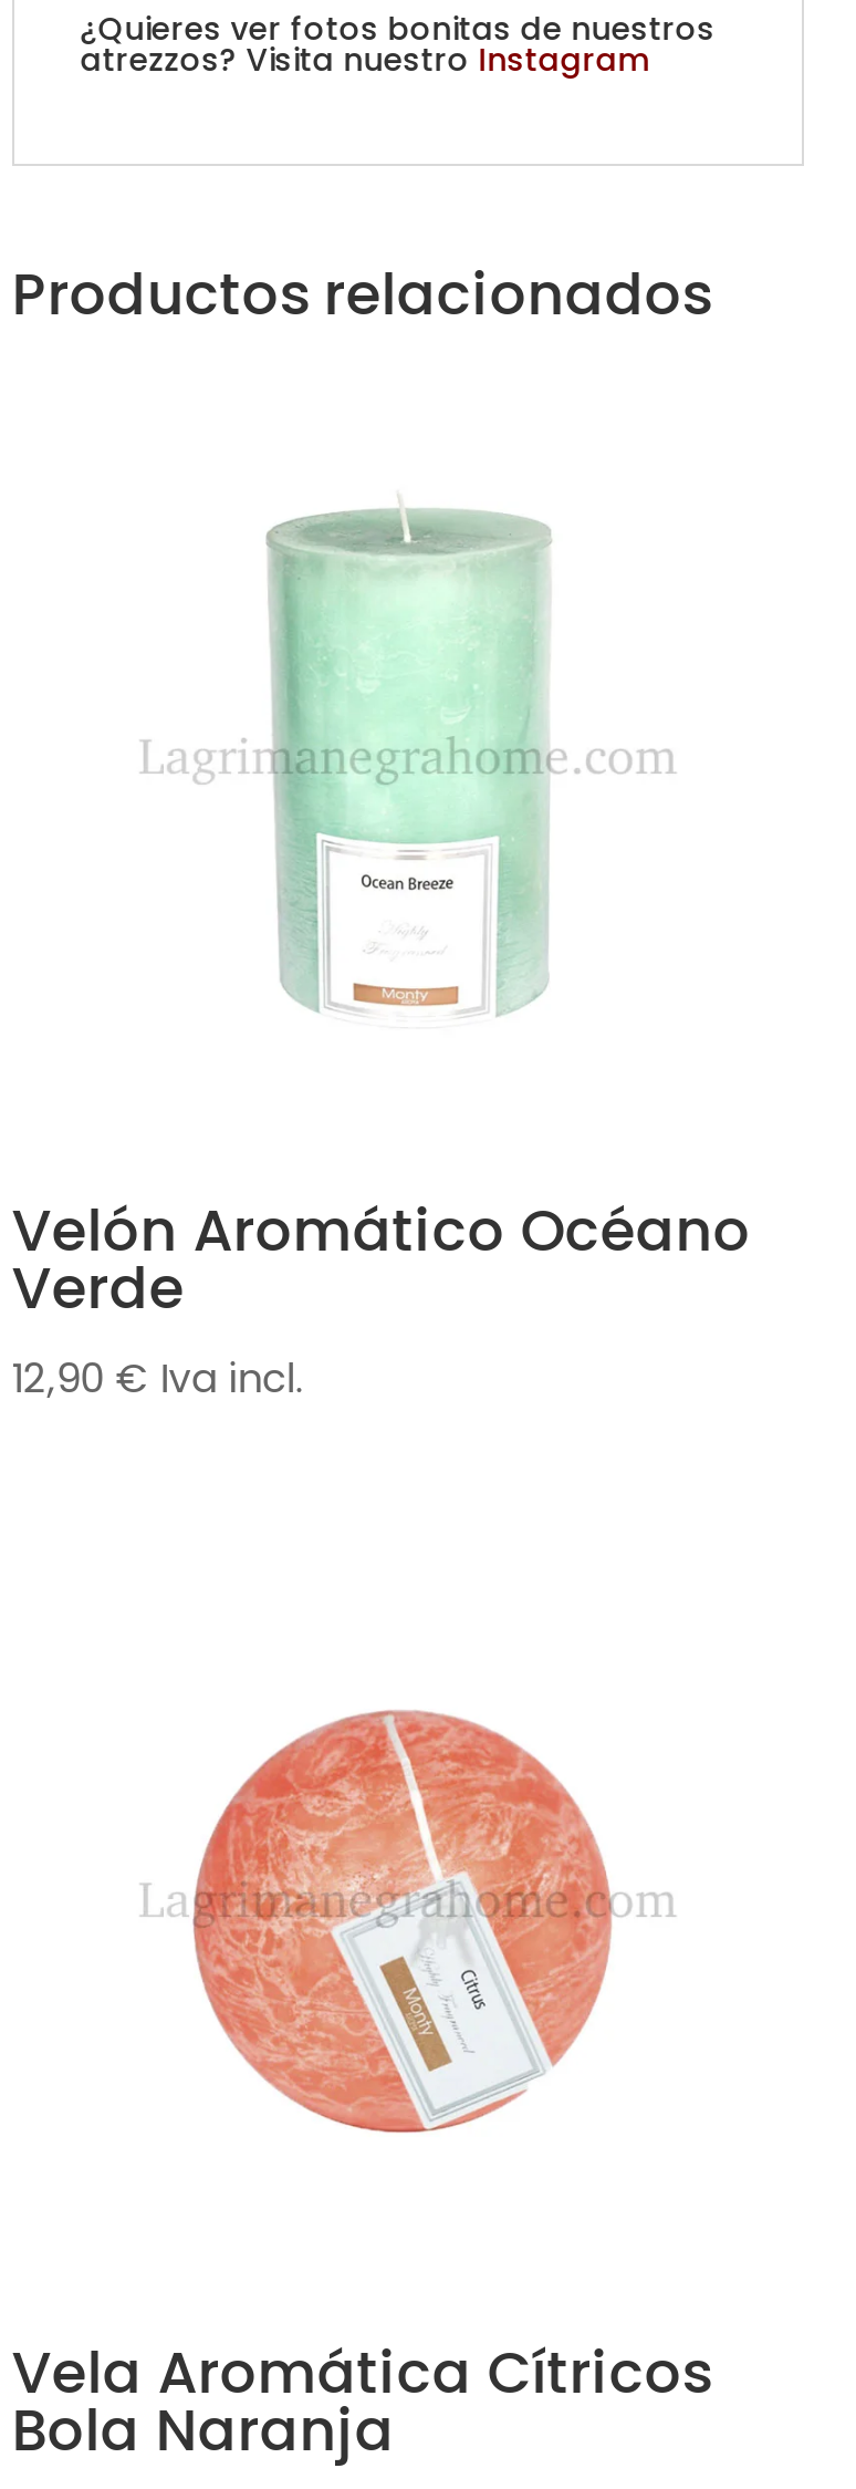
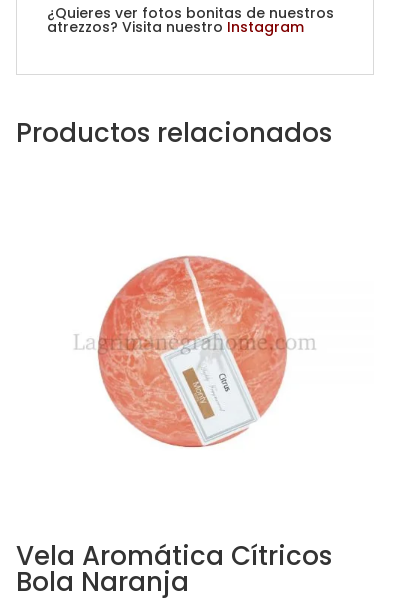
[194,496,612,1016] [image] -> none
[12,1190,750,1405] Velón Aromático Océano | Verde | 12,90 € Iva incl. -> none

